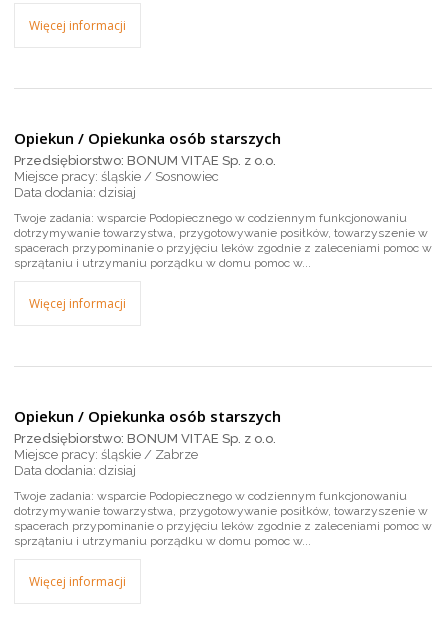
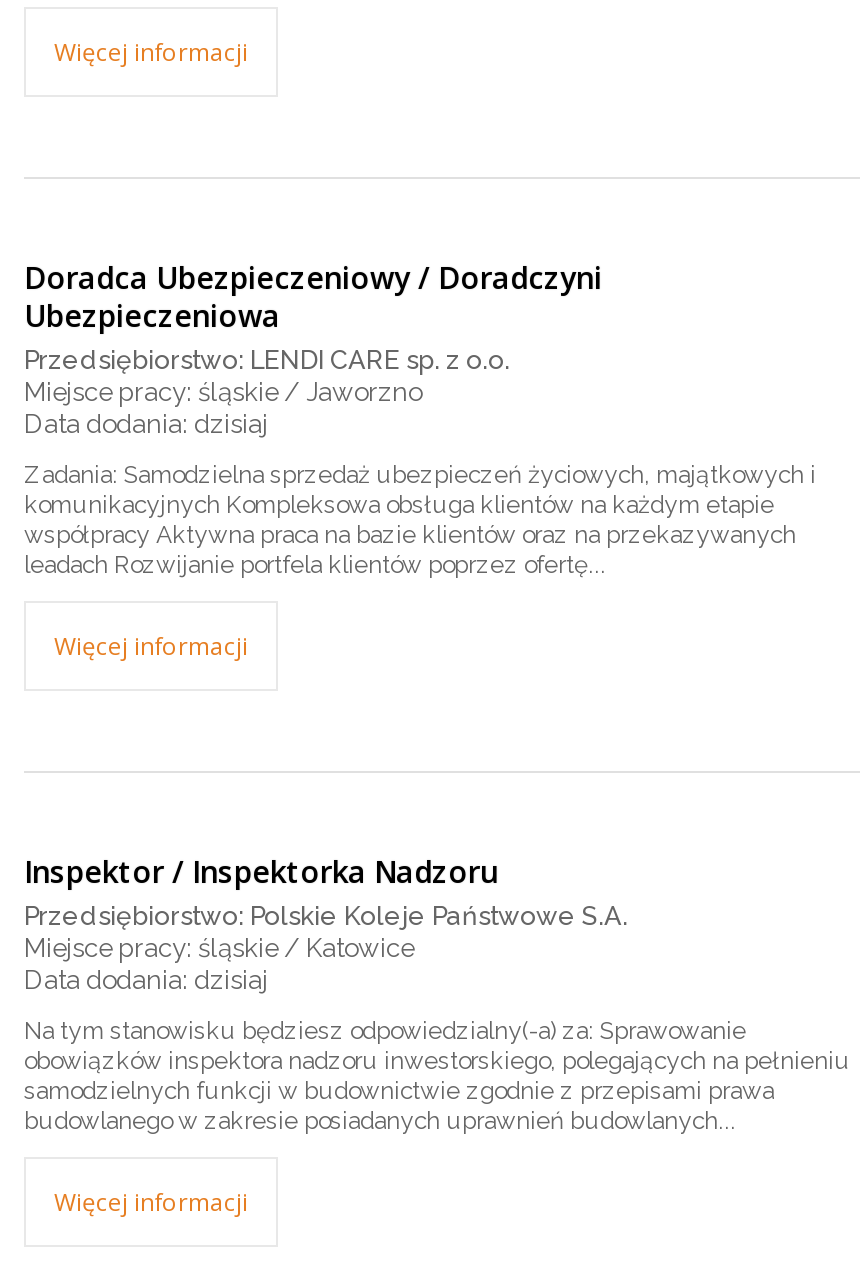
[14,128,281,184] Opiekun / Opiekunka osób starszych | Przedsiębiorstwo: BONUM VITAE Sp. z o.o. | Miejsce pracy: śląskie / Sosnowiec -> [24,257,602,407] Doradca Ubezpieczeniowy / Doradczyni | Ubezpieczeniowa | Przedsiębiorstwo: LENDI CARE sp. z o.o. | Miejsce pracy: śląskie / Jaworzno
[14,211,432,270] Twoje zadania: wsparcie Podopiecznego w codziennym funkcjonowaniu | dotrzymywanie towarzystwa, przygotowywanie posiłków, towarzyszenie w | spacerach przypominanie o przyjęciu leków zgodnie z zaleceniami pomoc w | sprzątaniu i utrzymaniu porządku w domu pomoc w... -> [24,461,816,579] Zadania: Samodzielna sprzedaż ubezpieczeń życiowych, majątkowych i | komunikacyjnych Kompleksowa obsługa klientów na każdym etapie | współpracy Aktywna praca na bazie klientów oraz na przekazywanych | leadach Rozwijanie portfela klientów poprzez ofertę...
[14,406,281,462] Opiekun / Opiekunka osób starszych | Przedsiębiorstwo: BONUM VITAE Sp. z o.o. | Miejsce pracy: śląskie / Zabrze -> [24,851,628,963] Inspektor / Inspektorka Nadzoru | Przedsiębiorstwo: Polskie Koleje Państwowe S.A. | Miejsce pracy: śląskie / Katowice
[14,489,432,548] Twoje zadania: wsparcie Podopiecznego w codziennym funkcjonowaniu | dotrzymywanie towarzystwa, przygotowywanie posiłków, towarzyszenie w | spacerach przypominanie o przyjęciu leków zgodnie z zaleceniami pomoc w | sprzątaniu i utrzymaniu porządku w domu pomoc w... -> [24,1017,850,1135] Na tym stanowisku będziesz odpowiedzialny(-a) za: Sprawowanie | obowiązków inspektora nadzoru inwestorskiego, polegających na pełnieniu | samodzielnych funkcji w budownictwie zgodnie z przepisami prawa | budowlanego w zakresie posiadanych uprawnień budowlanych...

